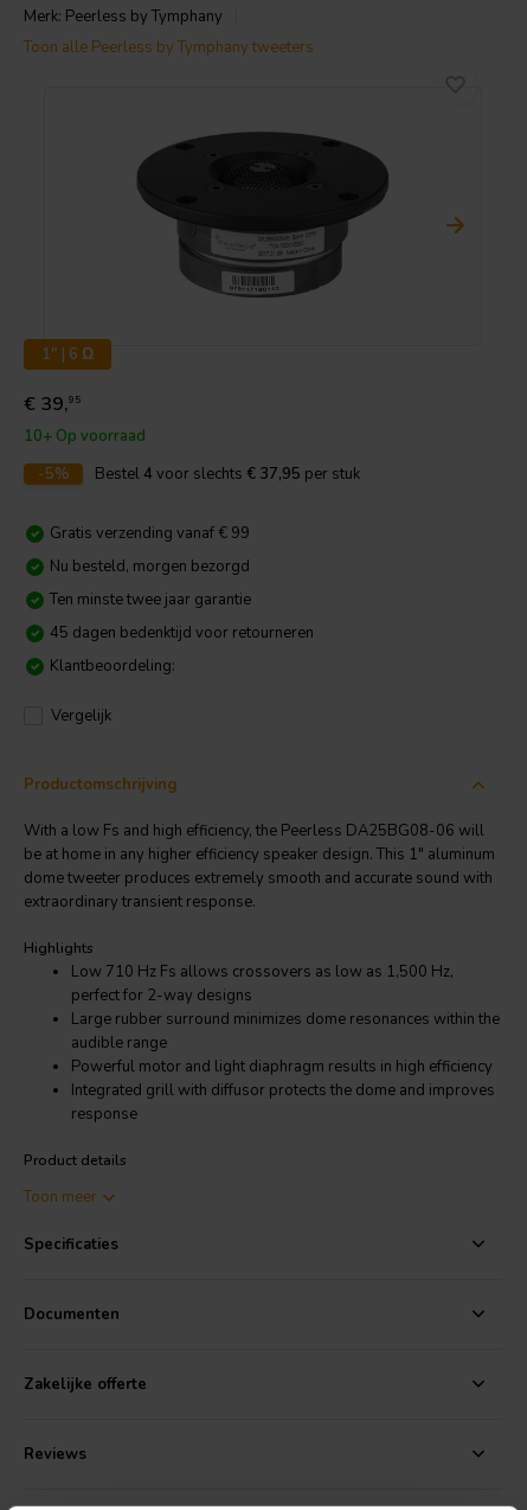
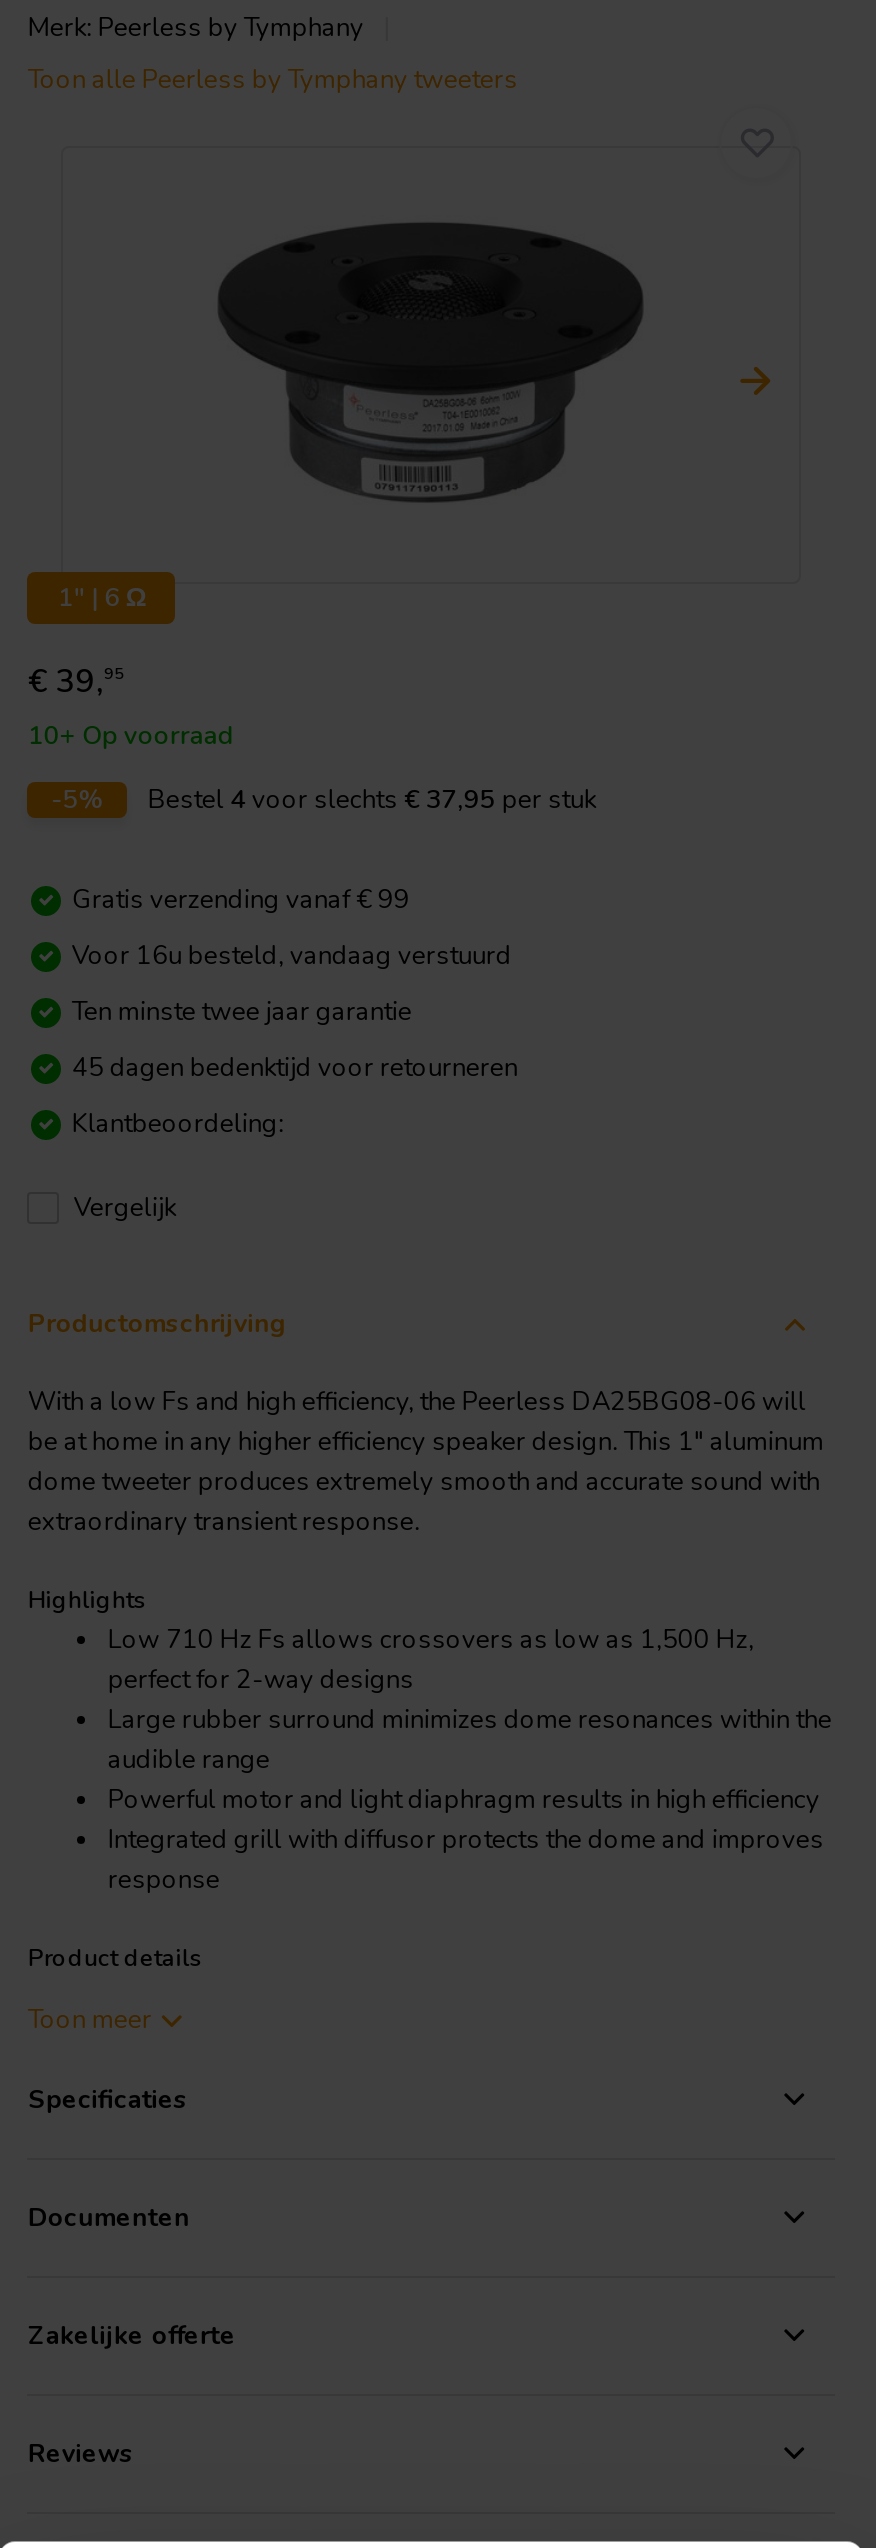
[50,556,250,577] Nu besteld, morgen bezorgd -> [72,938,512,974] Voor 16u besteld, vandaag verstuurd

